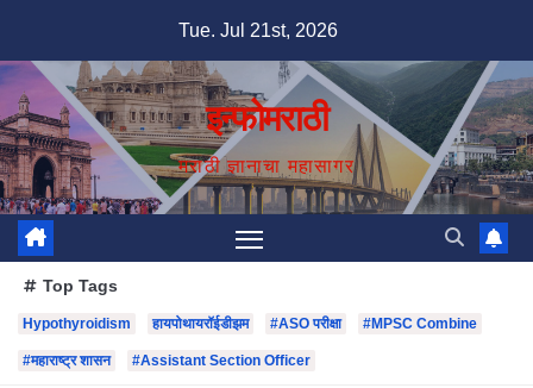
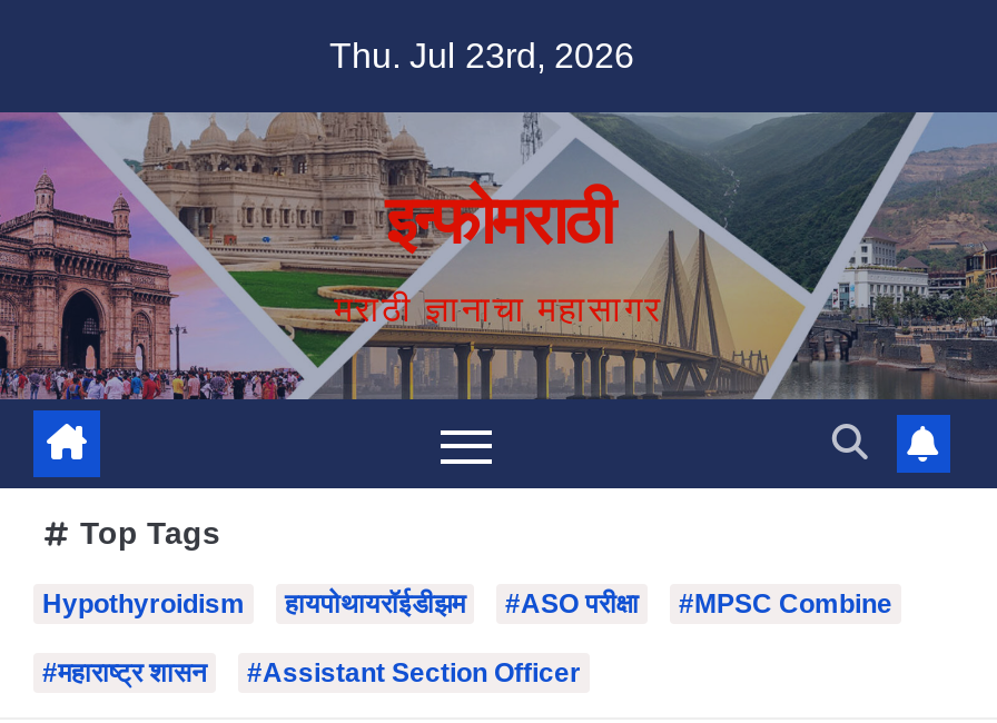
[178,20,337,40] Tue. Jul 21st, 2026 -> [329,37,634,75] Thu. Jul 23rd, 2026

